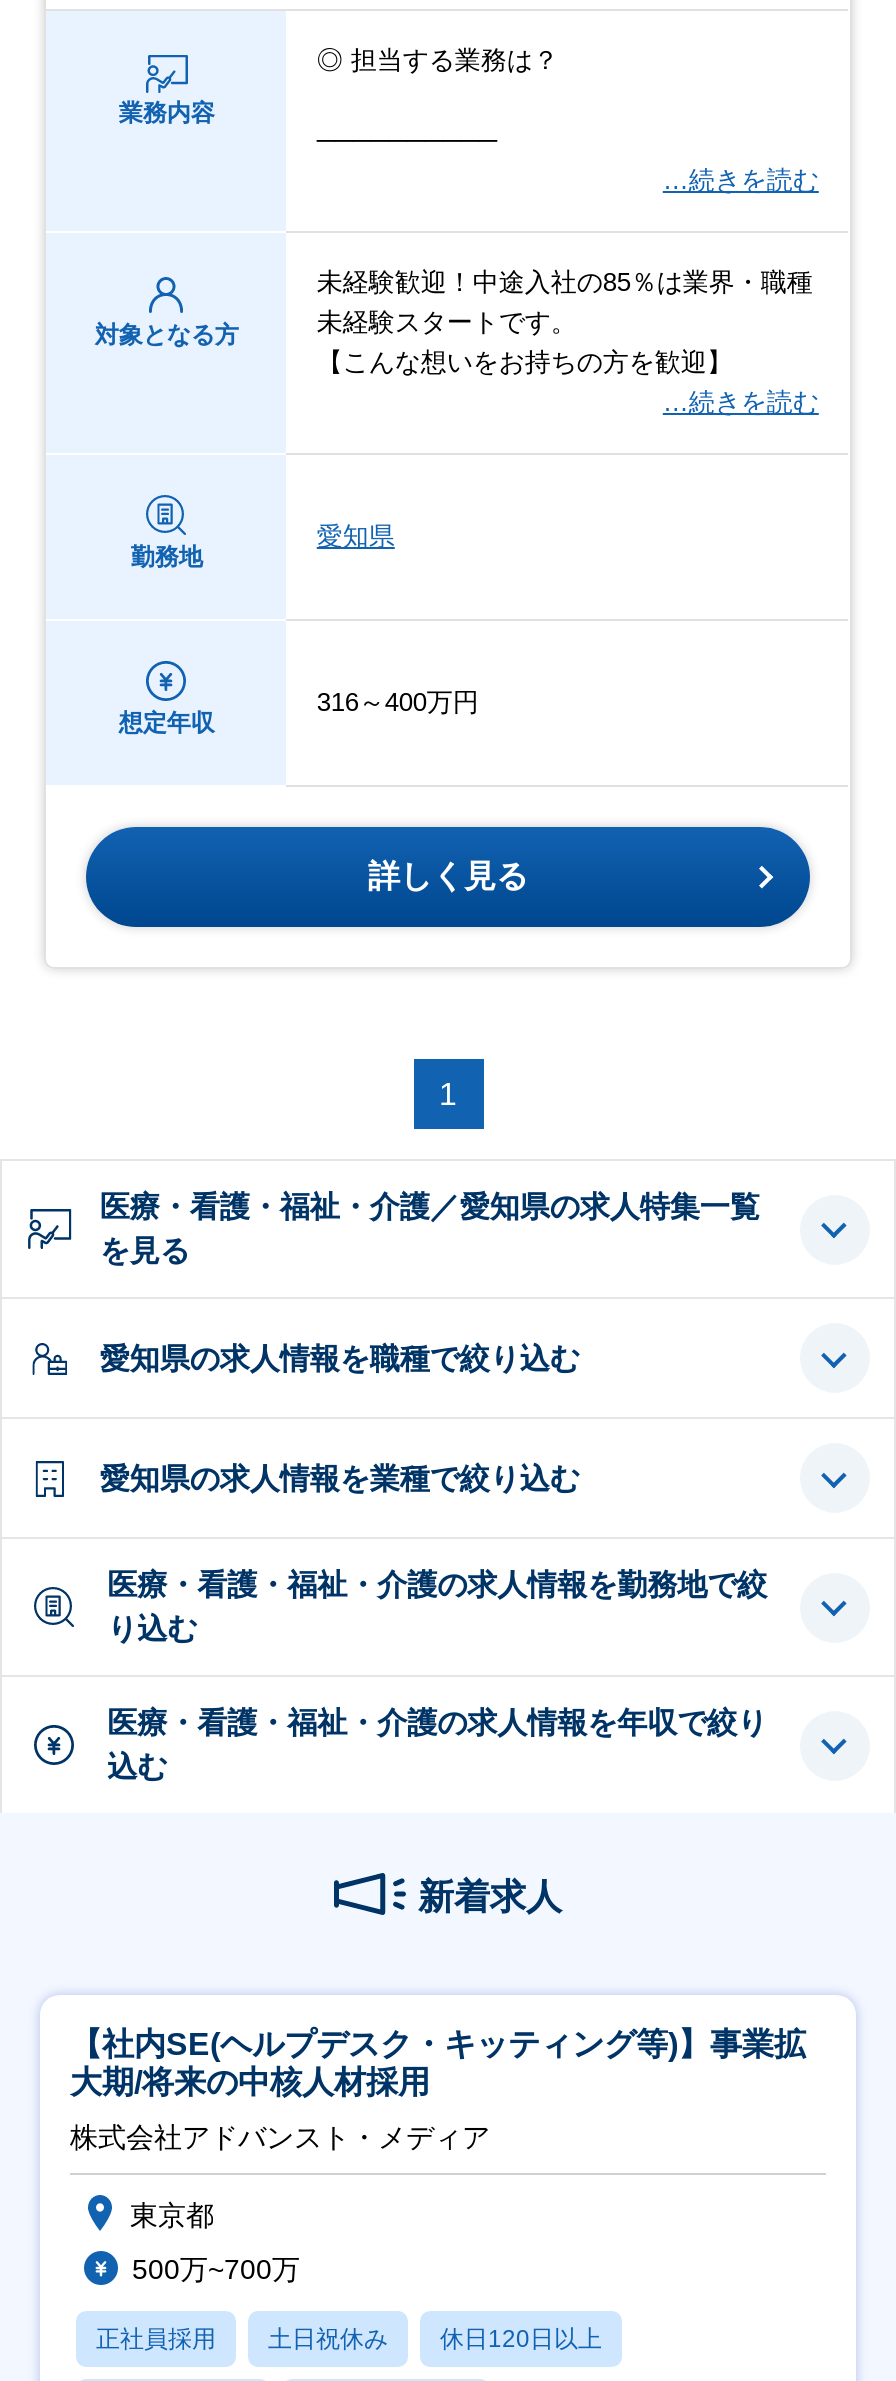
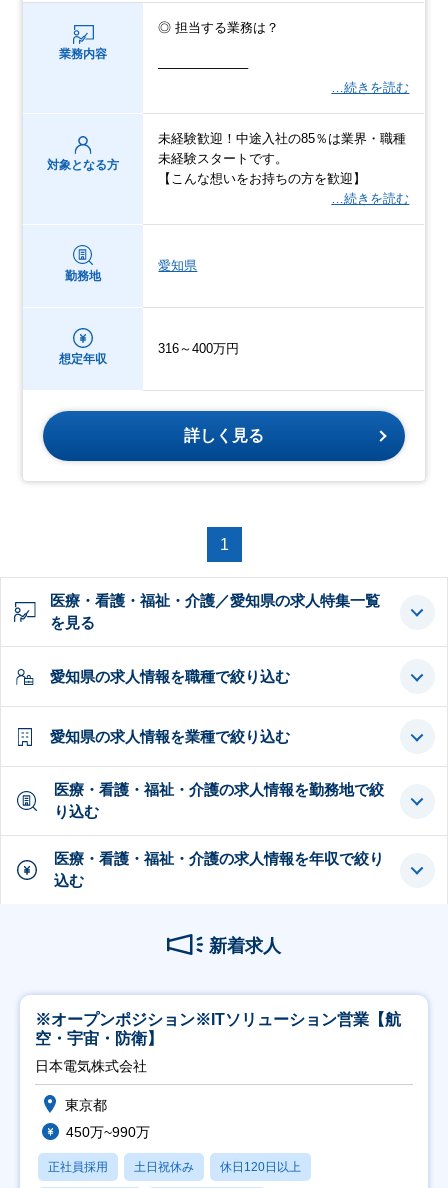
[70,2027,806,2099] 【社内SE(ヘルプデスク・キッティング等)】事業拡 | 大期/将来の中核人材採用 -> [35,1011,401,1047] ※オープンポジション※ITソリューション営業【航 | 空・宇宙・防衛】
[70,2121,490,2153] 株式会社アドバンスト・メディア -> [35,1058,147,1074] 日本電気株式会社
[132,2253,300,2285] 500万~700万 -> [66,1124,150,1140] 450万~990万

